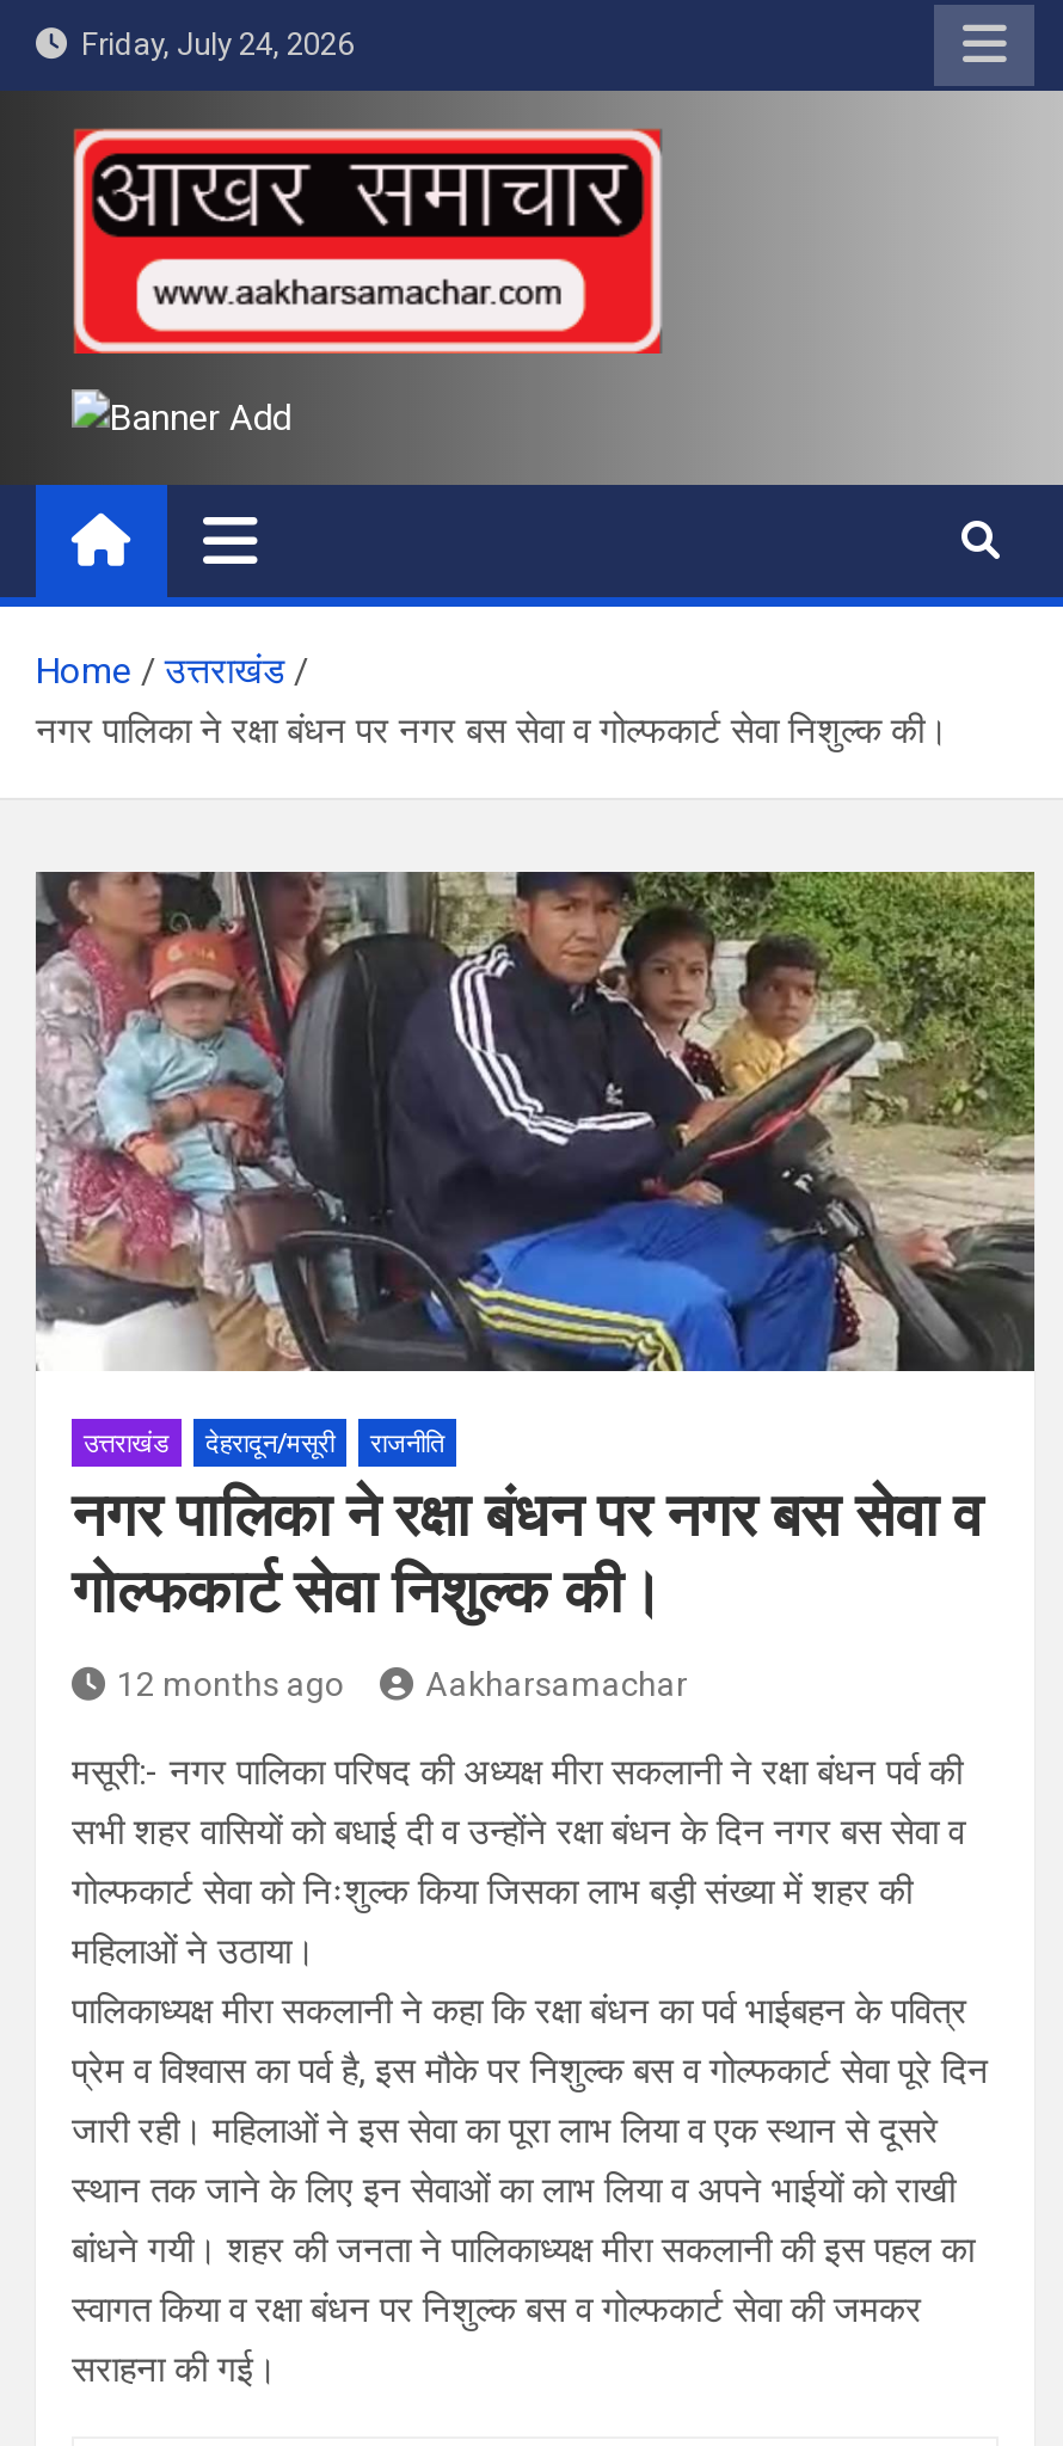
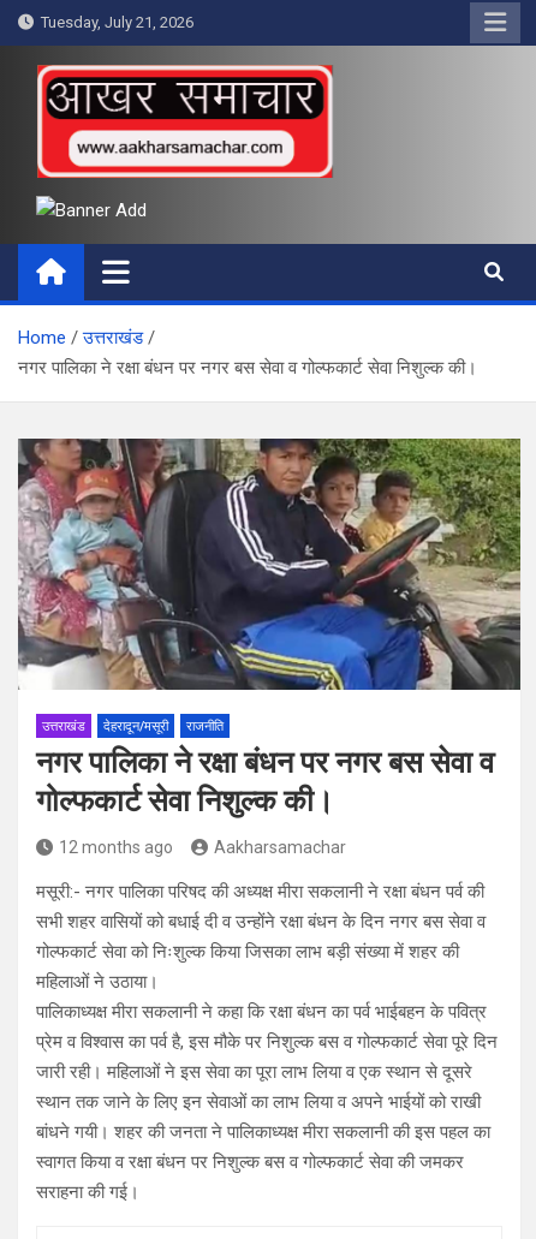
[67,26,354,62] Friday, July 24, 2026 -> [34,13,193,31] Tuesday, July 21, 2026

